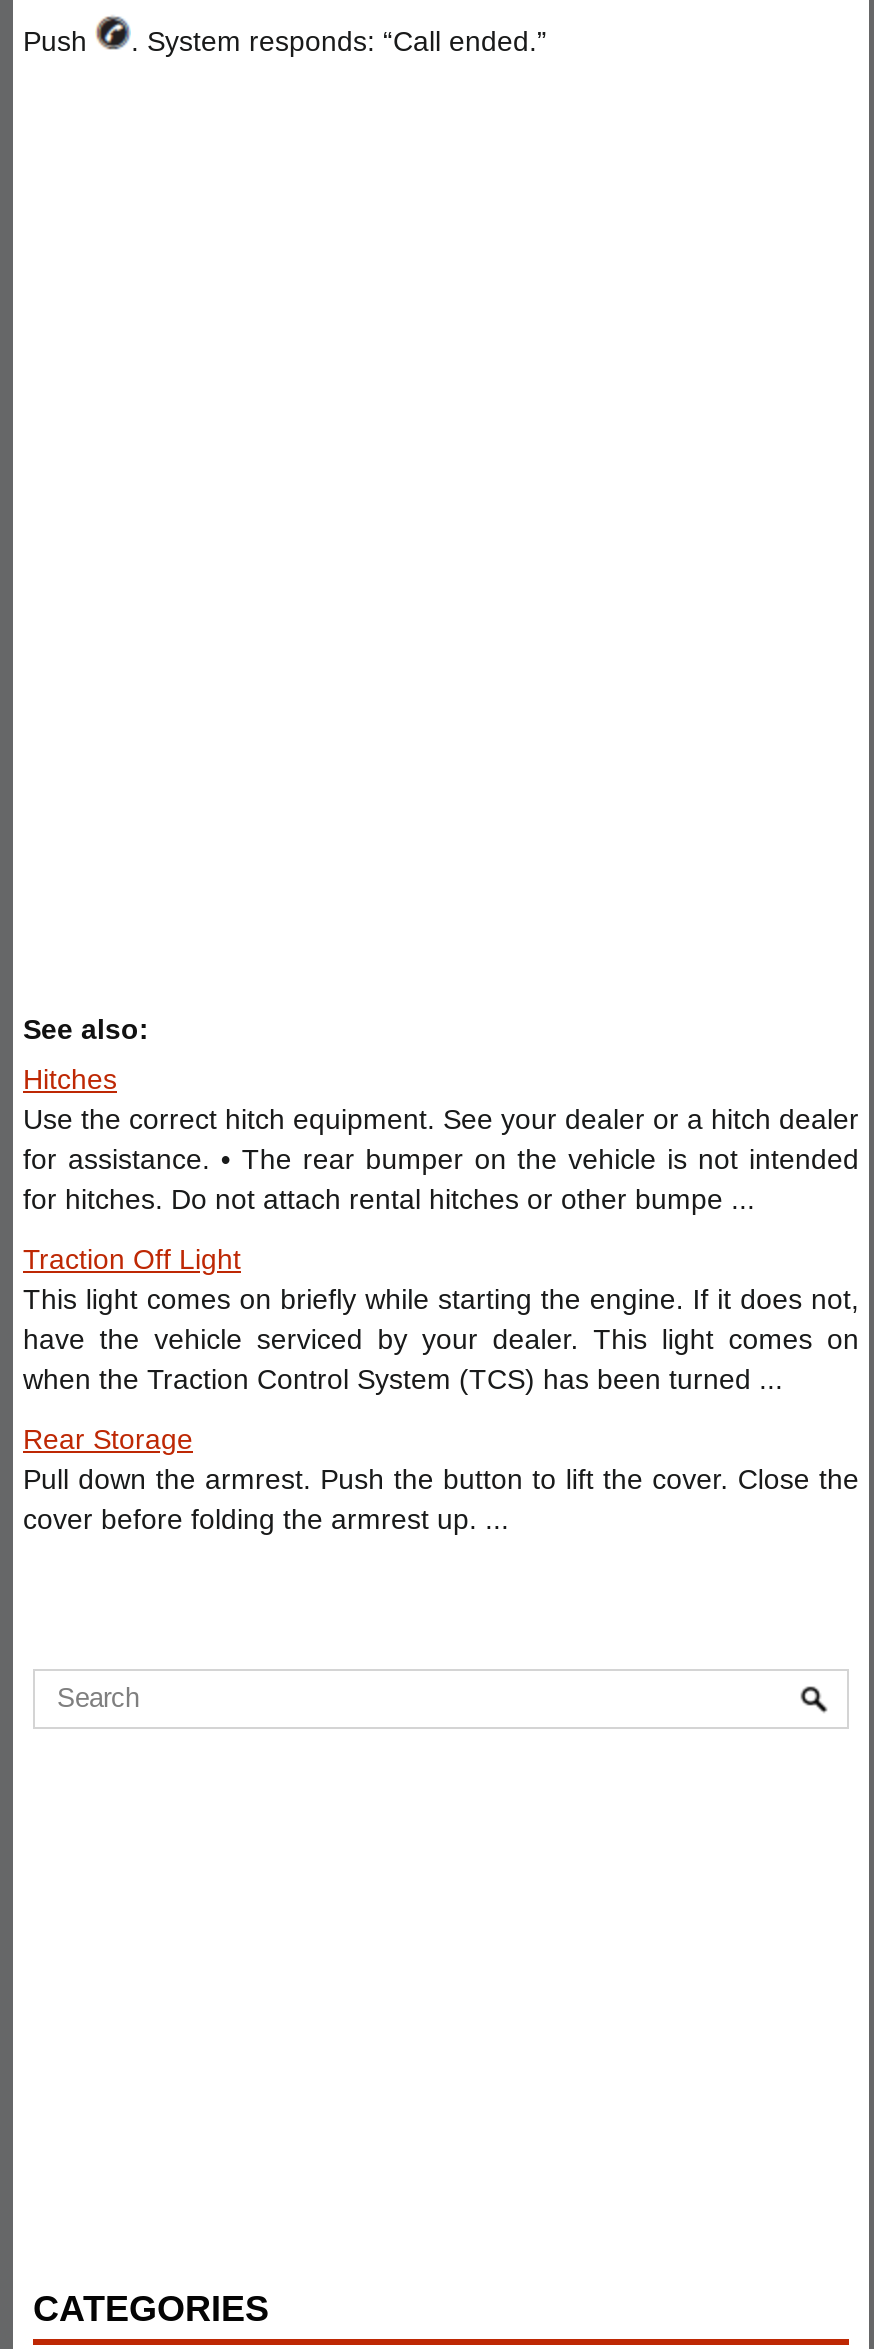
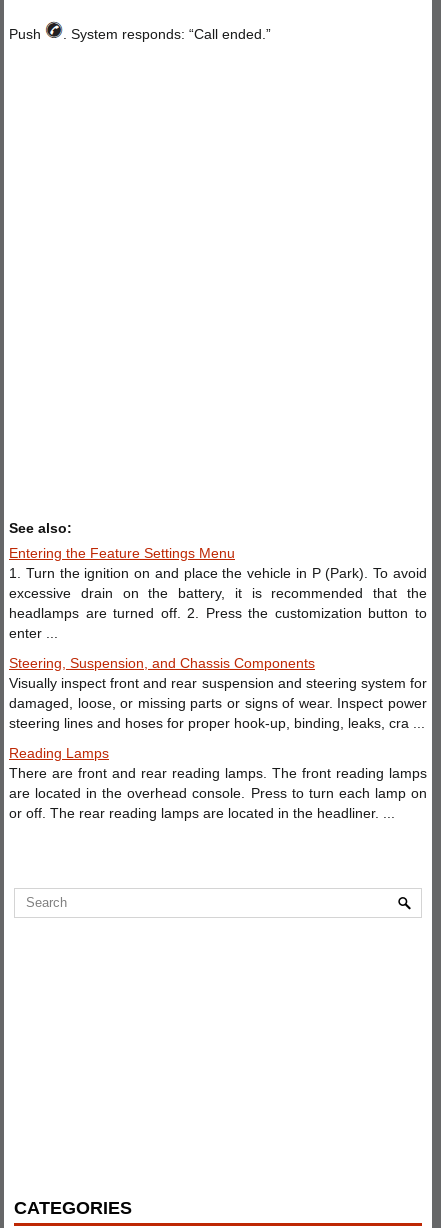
[23,1063,859,1215] Hitches | Use the correct hitch equipment. See your dealer or a hitch dealer | for assistance. • The rear bumper on the vehicle is not intended | for hitches. Do not attach rental hitches or other bumpe ... -> [9,545,427,641] Entering the Feature Settings Menu | 1. Turn the ignition on and place the vehicle in P (Park). To avoid | excessive drain on the battery, it is recommended that the | headlamps are turned off. 2. Press the customization button to | enter ...
[23,1243,859,1395] Traction Off Light | This light comes on briefly while starting the engine. If it does not, | have the vehicle serviced by your dealer. This light comes on | when the Traction Control System (TCS) has been turned ... -> [9,655,427,731] Steering, Suspension, and Chassis Components | Visually inspect front and rear suspension and steering system for | damaged, loose, or missing parts or signs of wear. Inspect power | steering lines and hoses for proper hook-up, binding, leaks, cra ...
[23,1423,859,1535] Rear Storage | Pull down the armrest. Push the button to lift the cover. Close the | cover before folding the armrest up. ... -> [9,745,427,821] Reading Lamps | There are front and rear reading lamps. The front reading lamps | are located in the overhead console. Press to turn each lamp on | or off. The rear reading lamps are located in the headliner. ...

